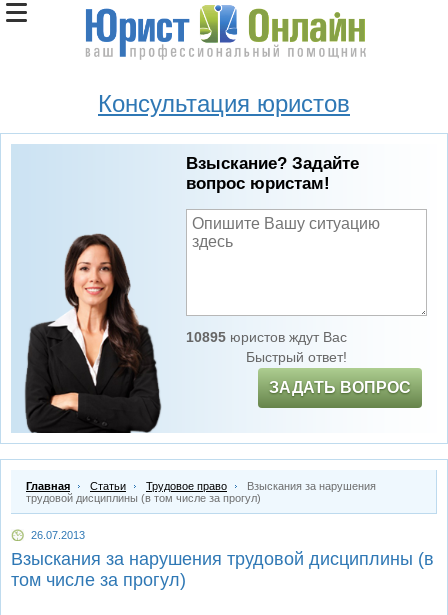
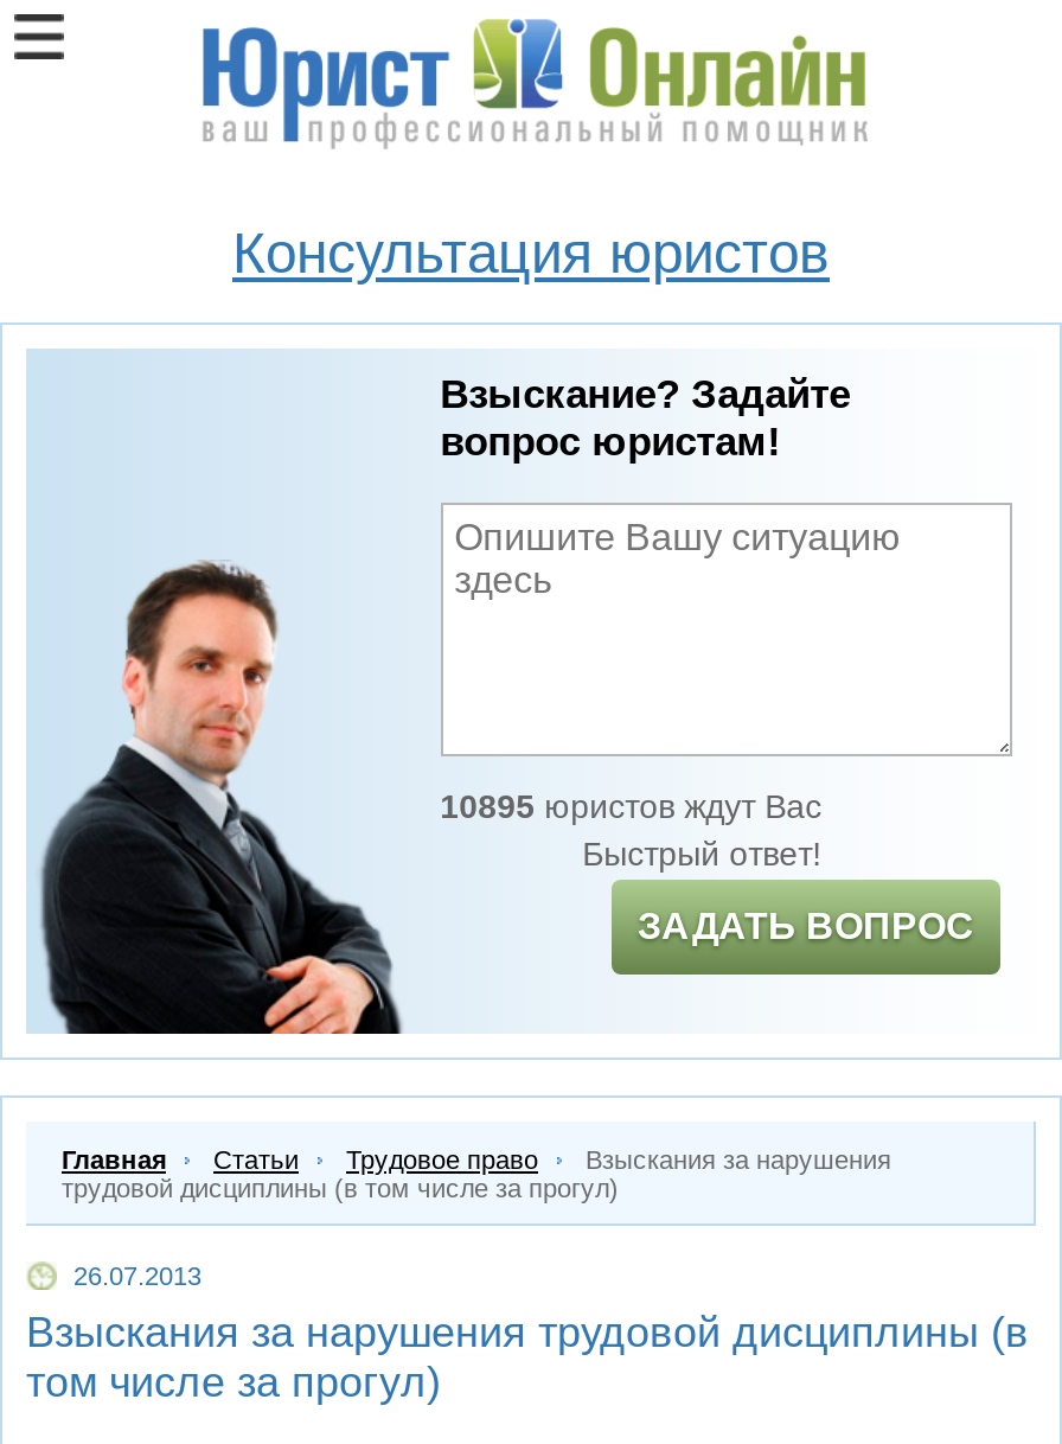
[18,233,169,434] [image] -> [40,562,403,1036] [image]

